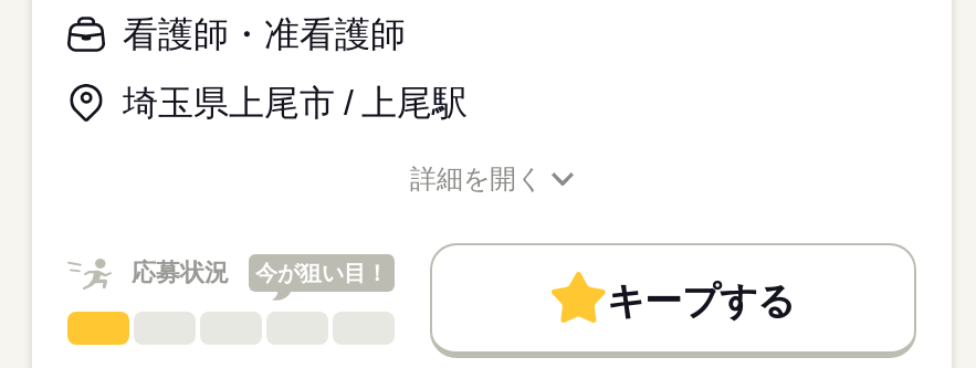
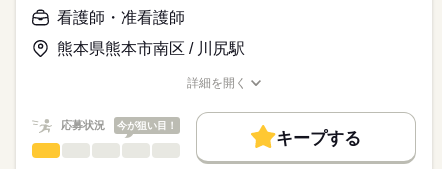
[123,84,468,122] 埼玉県上尾市 / 上尾駅 -> [57,40,245,57] 熊本県熊本市南区 / 川尻駅

